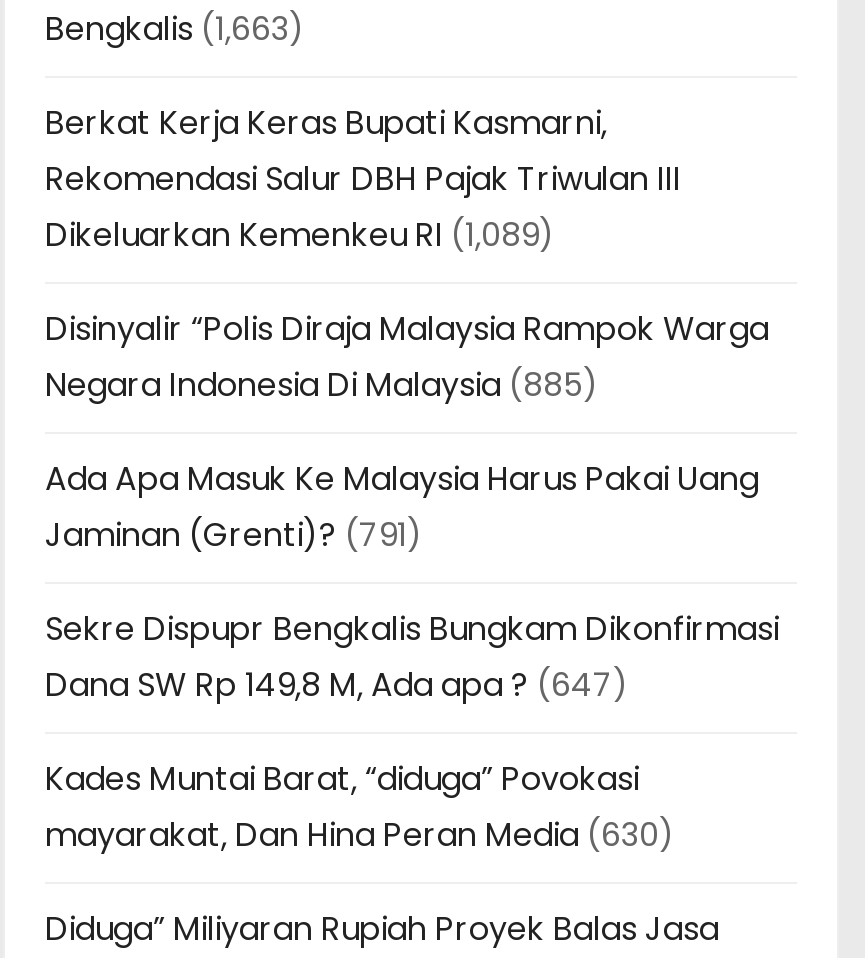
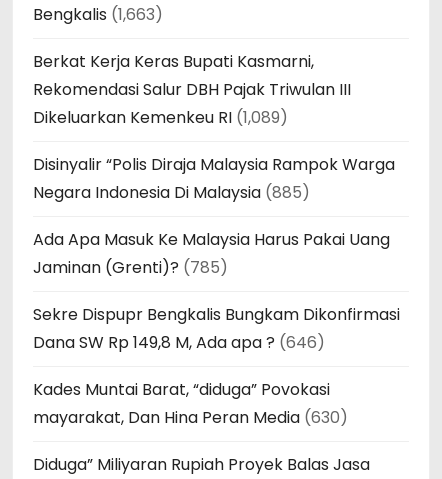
[45,512,423,558] Jaminan (Grenti)? (791) -> [33,256,228,279] Jaminan (Grenti)? (785)
[45,662,629,708] Dana SW Rp 149,8 M, Ada apa ? (647) -> [33,331,325,354] Dana SW Rp 149,8 M, Ada apa ? (646)

